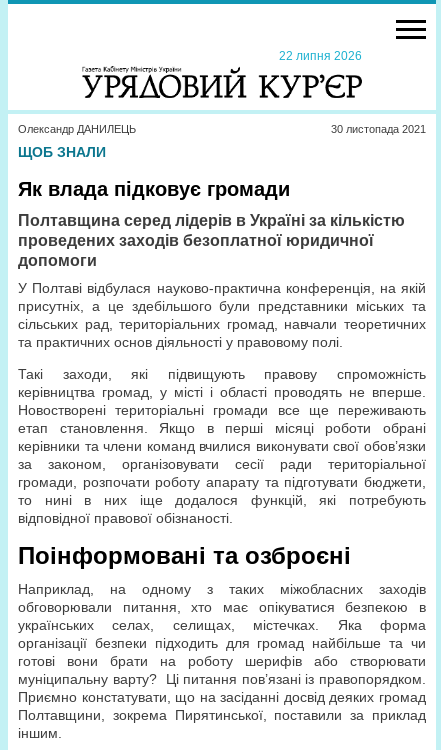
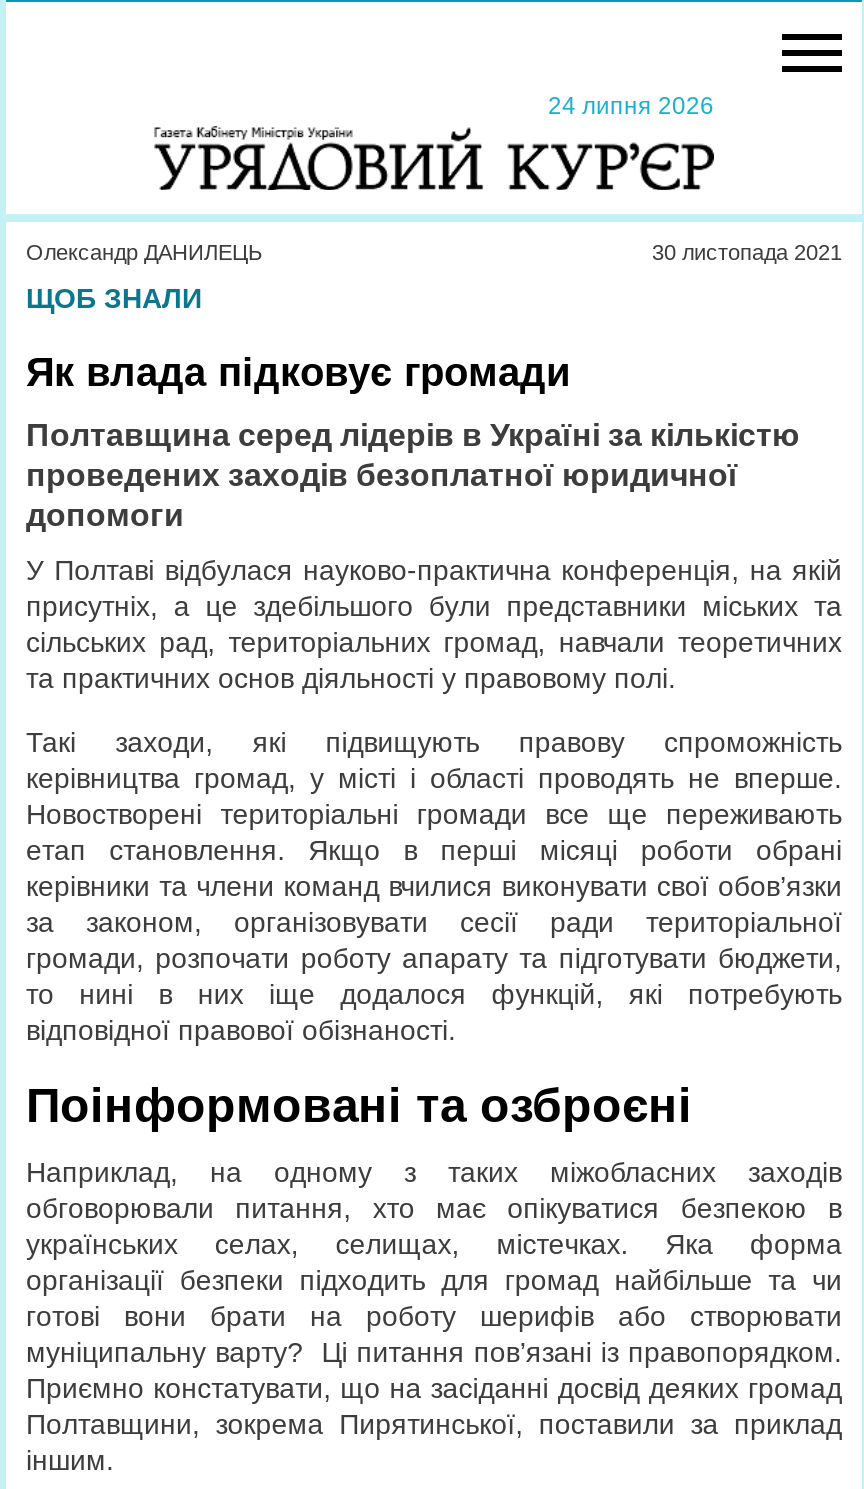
[273,49,362,63] 22 липня 2026 -> [536,92,714,120] 24 липня 2026

